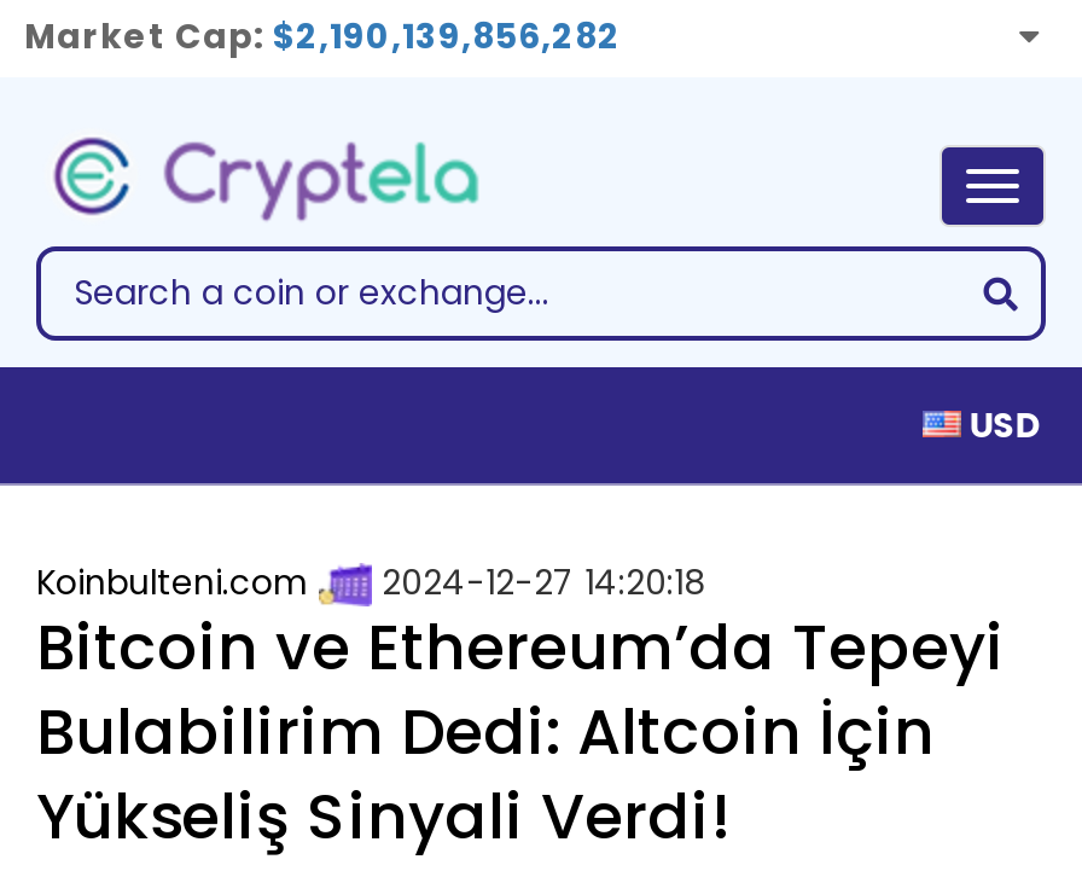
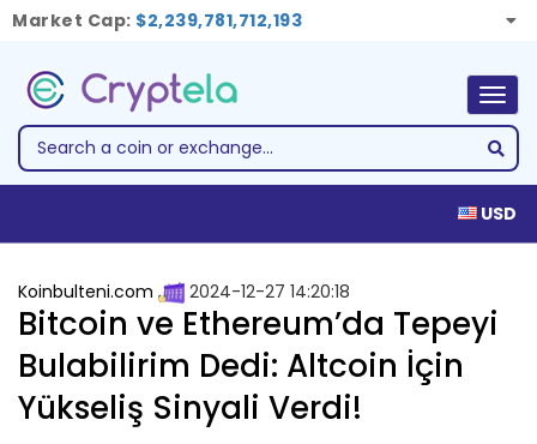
[24,12,621,60] Market Cap: $2,190,139,856,282 -> [12,8,302,32] Market Cap: $2,239,781,712,193

